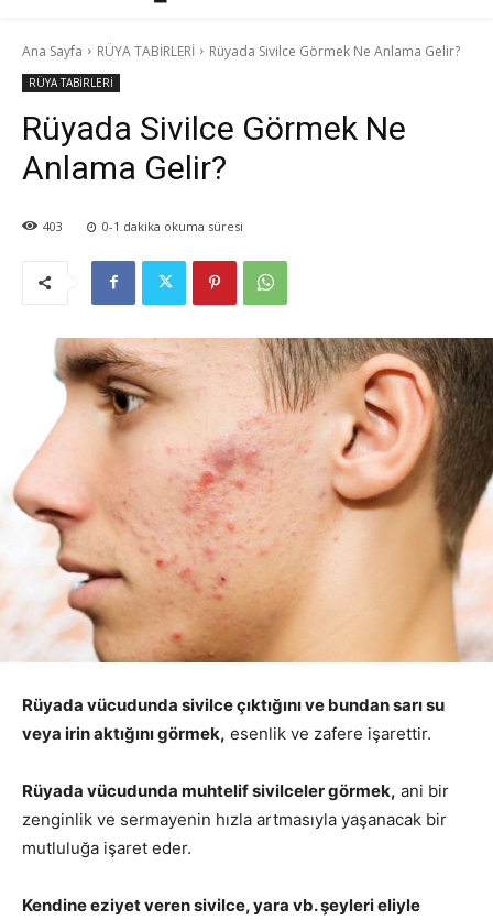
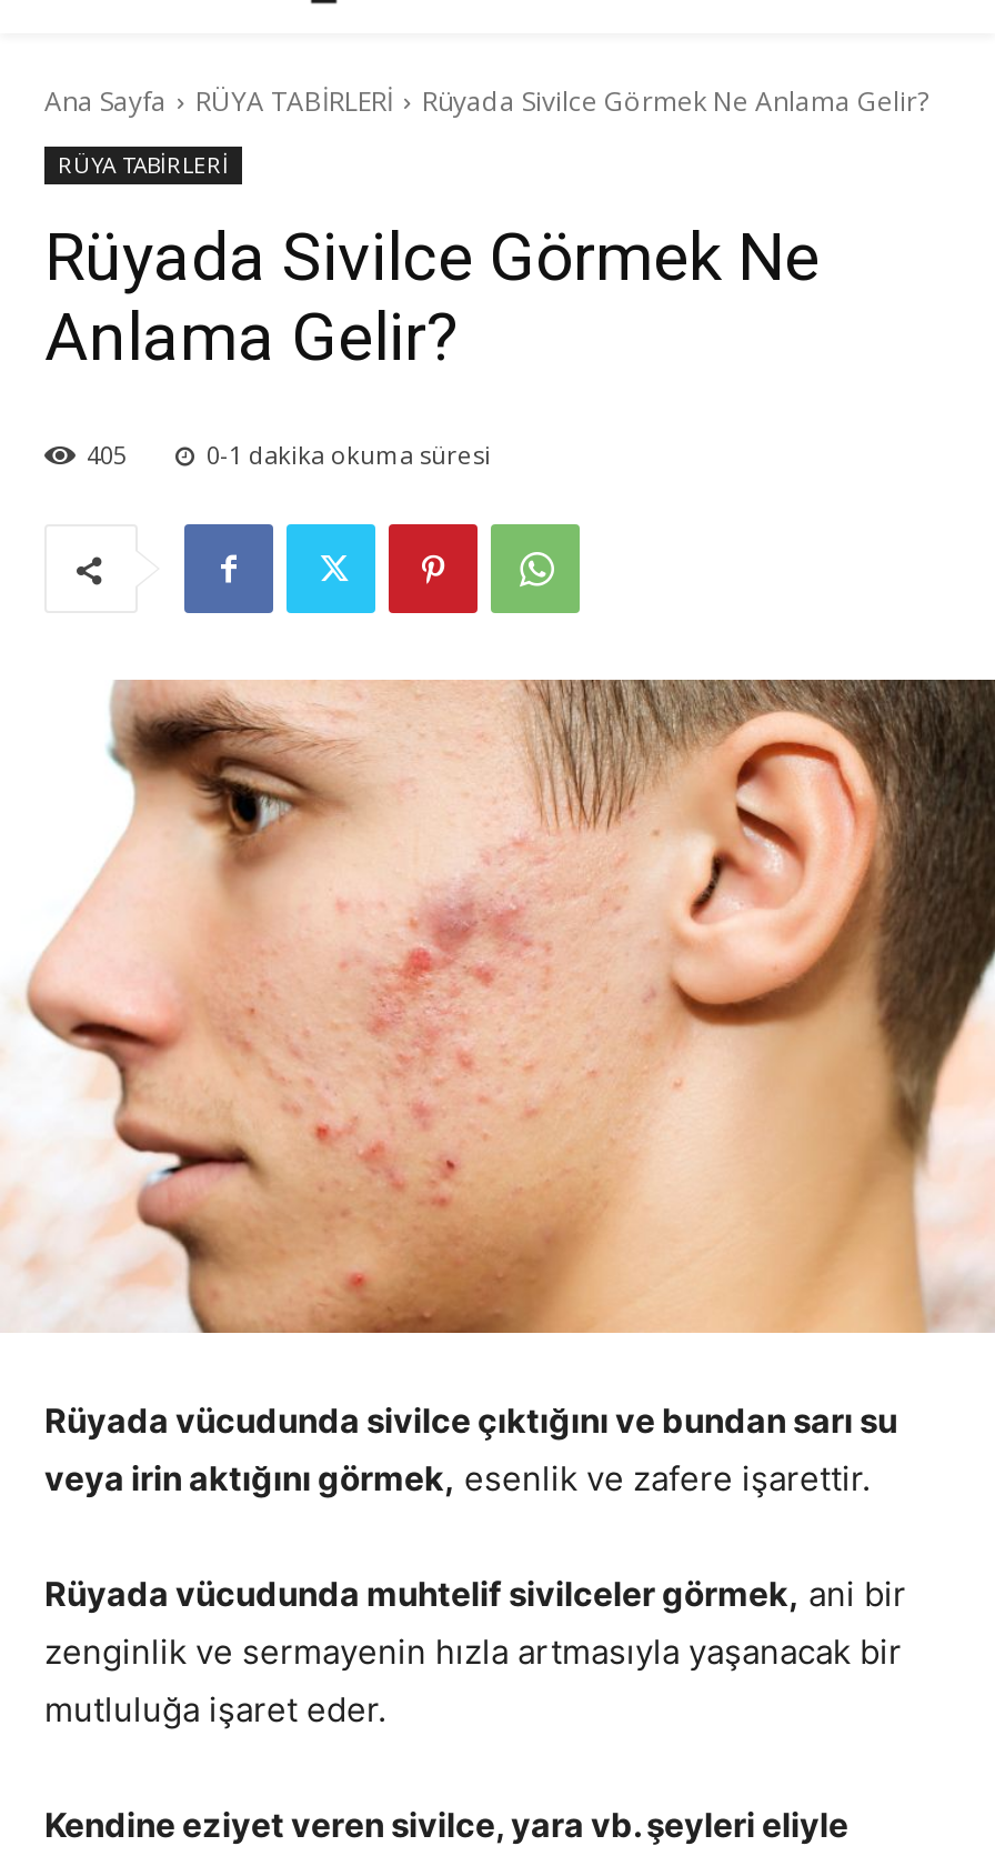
[43,217,63,234] 403 -> [87,439,127,472] 405

